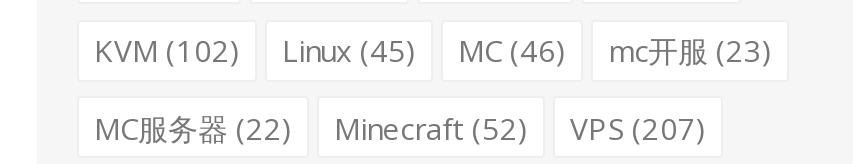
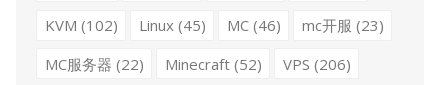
[94,107,706,147] MC服务器(22) Minecraft (52) VPS (207) -> [44,53,350,73] MC服务器(22) Minecraft (52) VPS (206)

